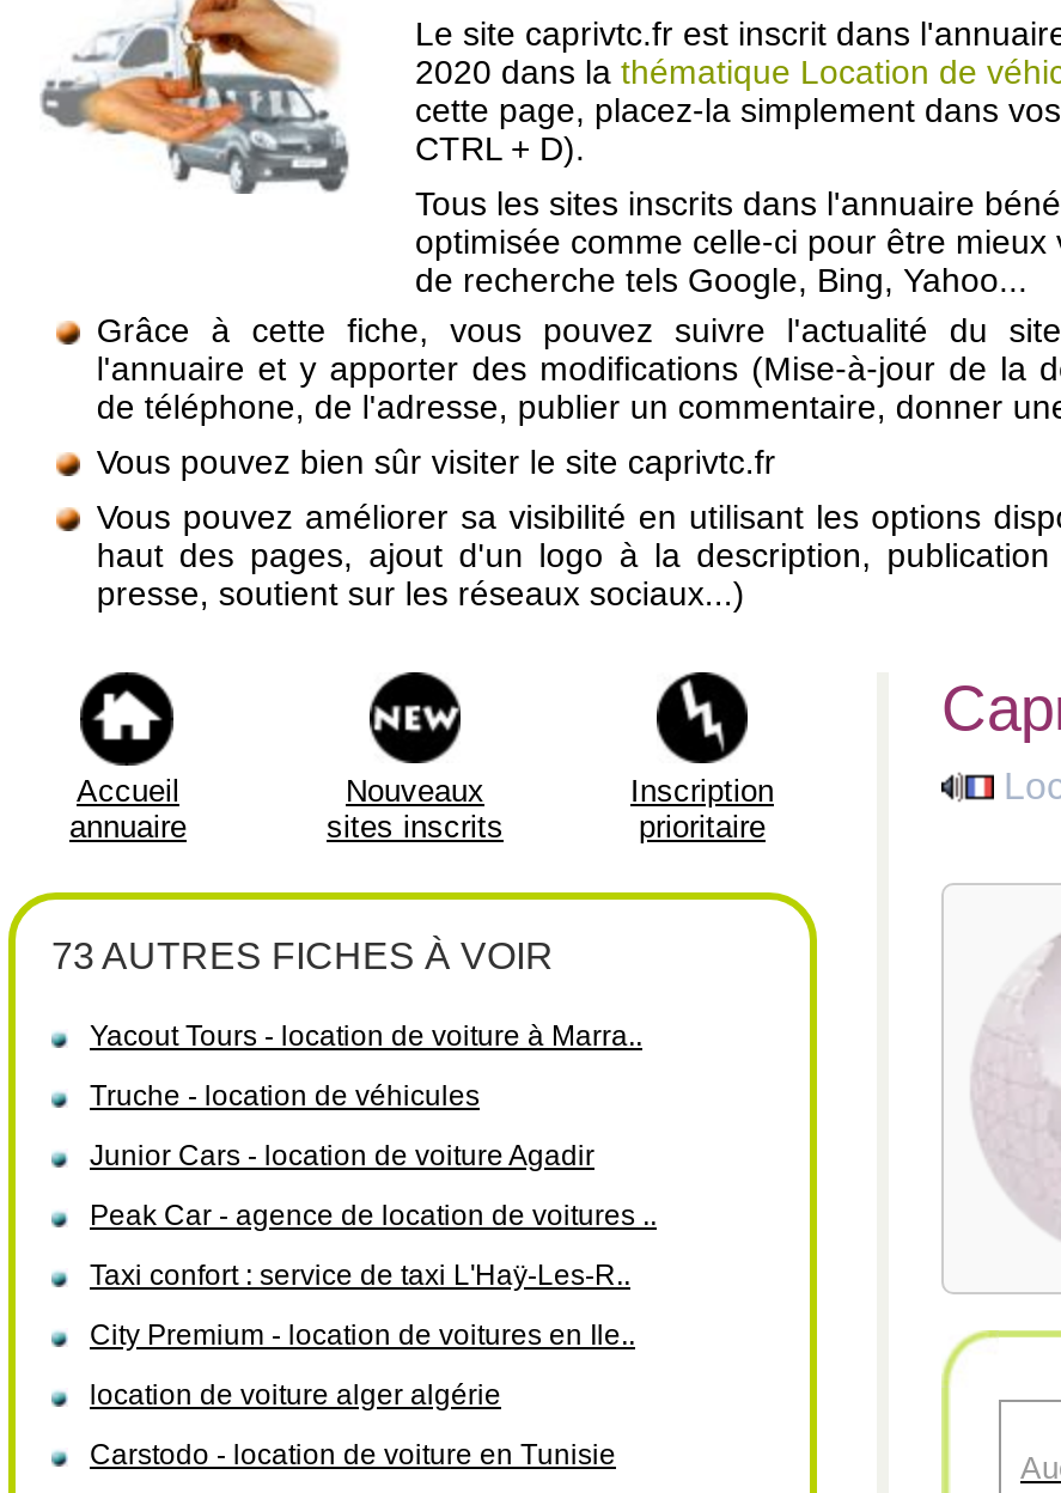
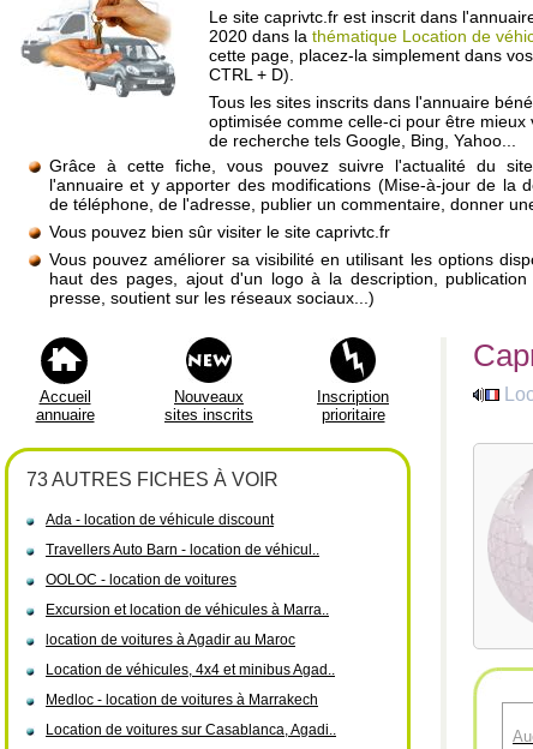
[90,1019,642,1053] Yacout Tours - location de voiture à Marra.. -> [46,511,274,528] Ada - location de véhicule discount
[90,1079,480,1113] Truche - location de véhicules -> [46,541,319,558] Travellers Auto Barn - location de véhicul..
[90,1139,594,1172] Junior Cars - location de voiture Agadir -> [46,571,236,588] OOLOC - location de voitures
[90,1199,657,1232] Peak Car - agence de location de voitures .. -> [46,601,329,618] Excursion et location de véhicules à Marra..
[90,1259,630,1292] Taxi confort : service de taxi L'Haÿ-Les-R.. -> [46,631,295,648] location de voitures à Agadir au Maroc
[90,1318,635,1352] City Premium - location de voitures en Ile.. -> [46,661,335,678] Location de véhicules, 4x4 et minibus Agad..
[90,1378,501,1412] location de voiture alger algérie -> [46,691,318,708] Medloc - location de voitures à Marrakech
[90,1438,616,1471] Carstodo - location de voiture en Tunisie -> [46,721,336,738] Location de voitures sur Casablanca, Agadi..

